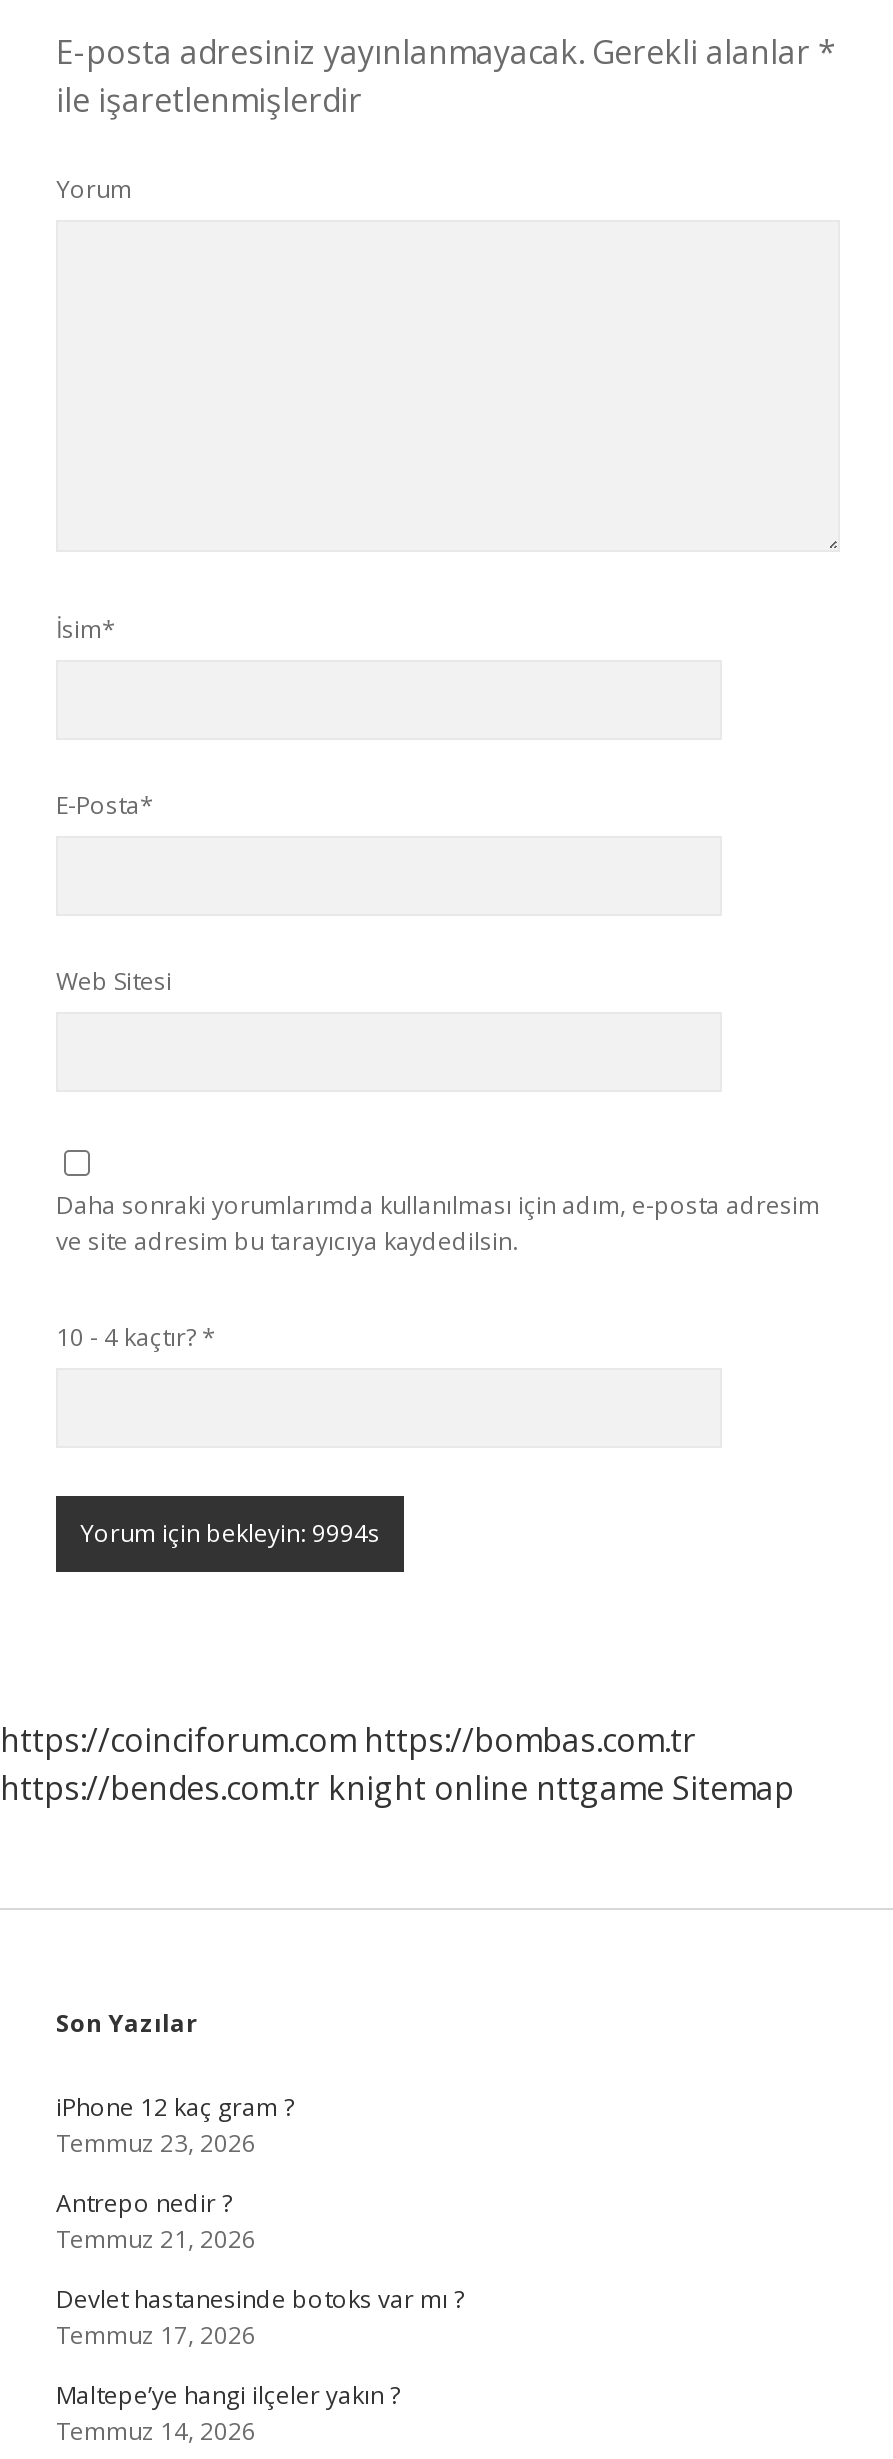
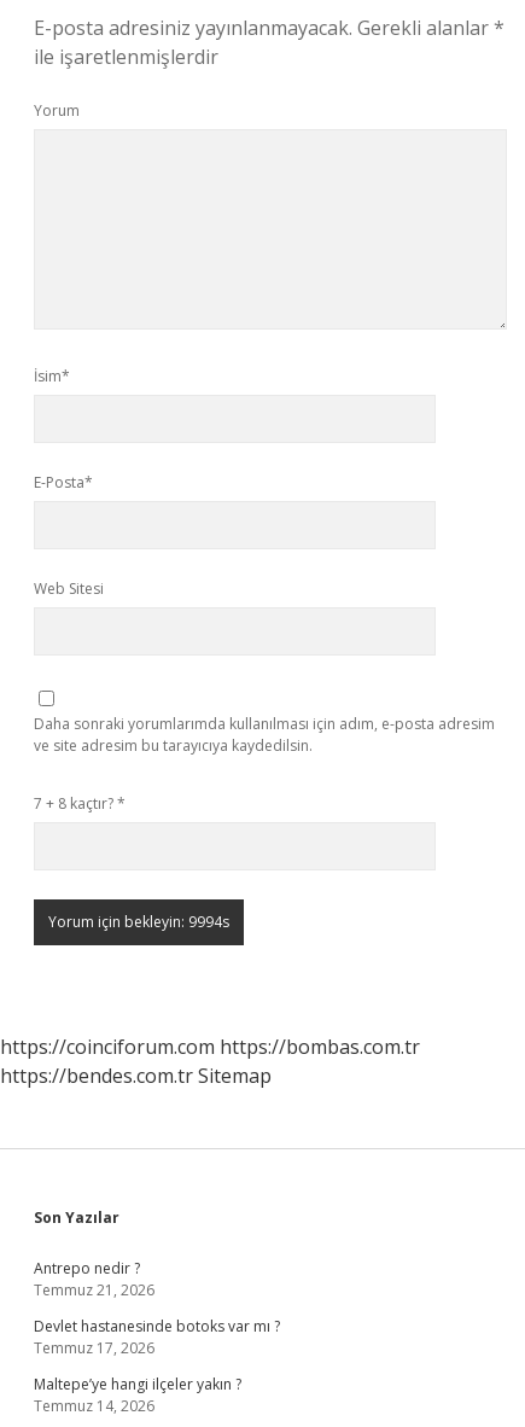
[56,1320,216,1354] 10 - 4 kaçtır? * -> [34,793,126,814] 7 + 8 kaçtır? *
[0,1766,794,1810] https://bendes.com.tr knight online nttgame Sitemap -> [0,1062,272,1089] https://bendes.com.tr Sitemap
[56,2090,294,2160] iPhone 12 kaç gram ? | Temmuz 23, 2026 -> none

